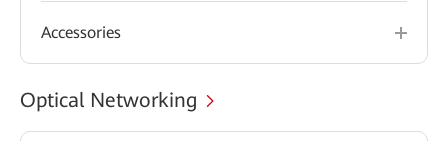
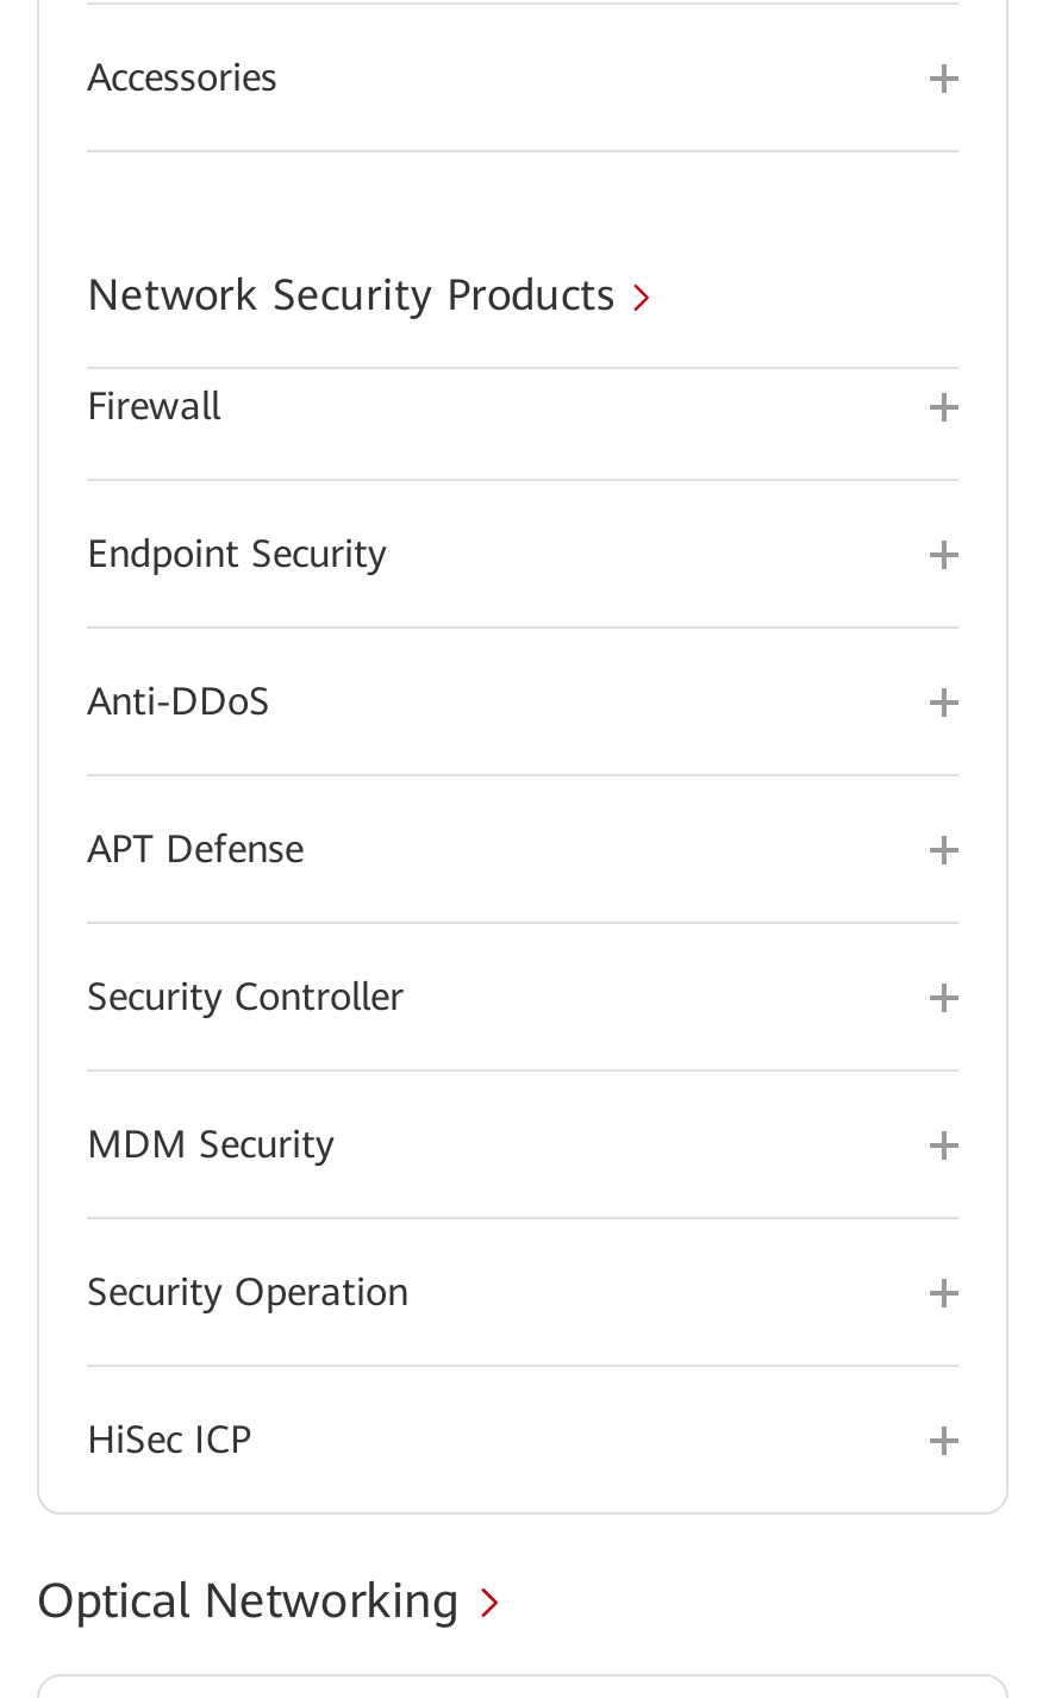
none -> [87,269,616,1462] Network Security Products | Firewall | Endpoint Security | Anti-DDoS | APT Defense | Security Controller | MDM Security | Security Operation | HiSec ICP

